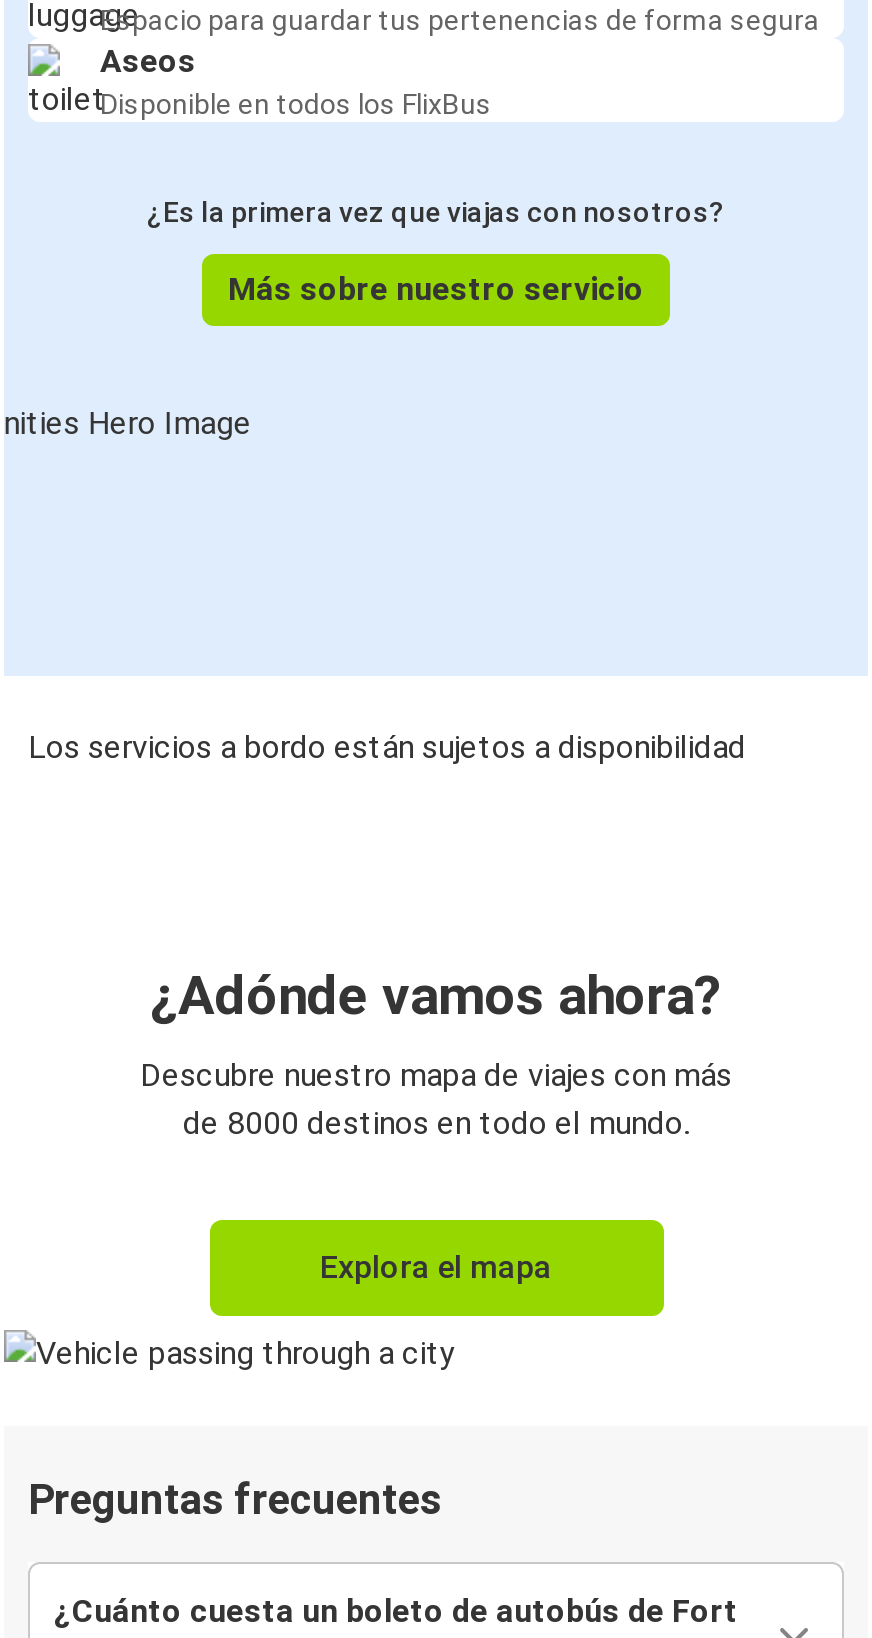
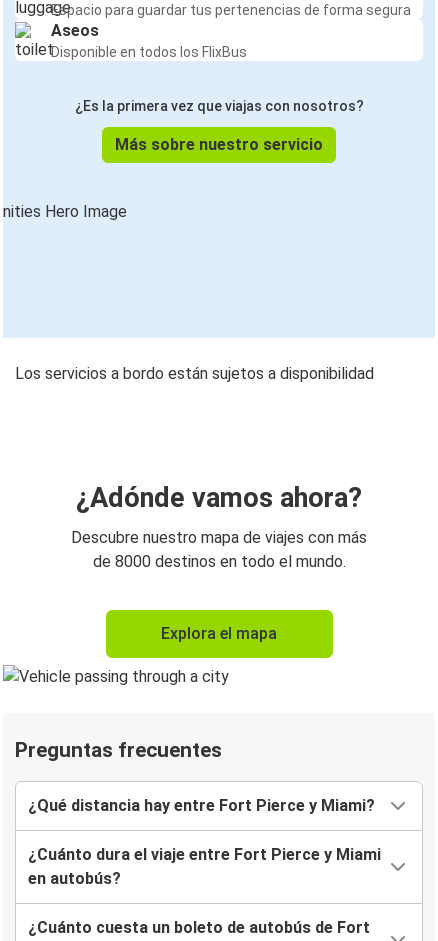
none -> [28,796,381,888] ¿Qué distancia hay entre Fort Pierce y Miami? | ¿Cuánto dura el viaje entre Fort Pierce y Miami | en autobús?

